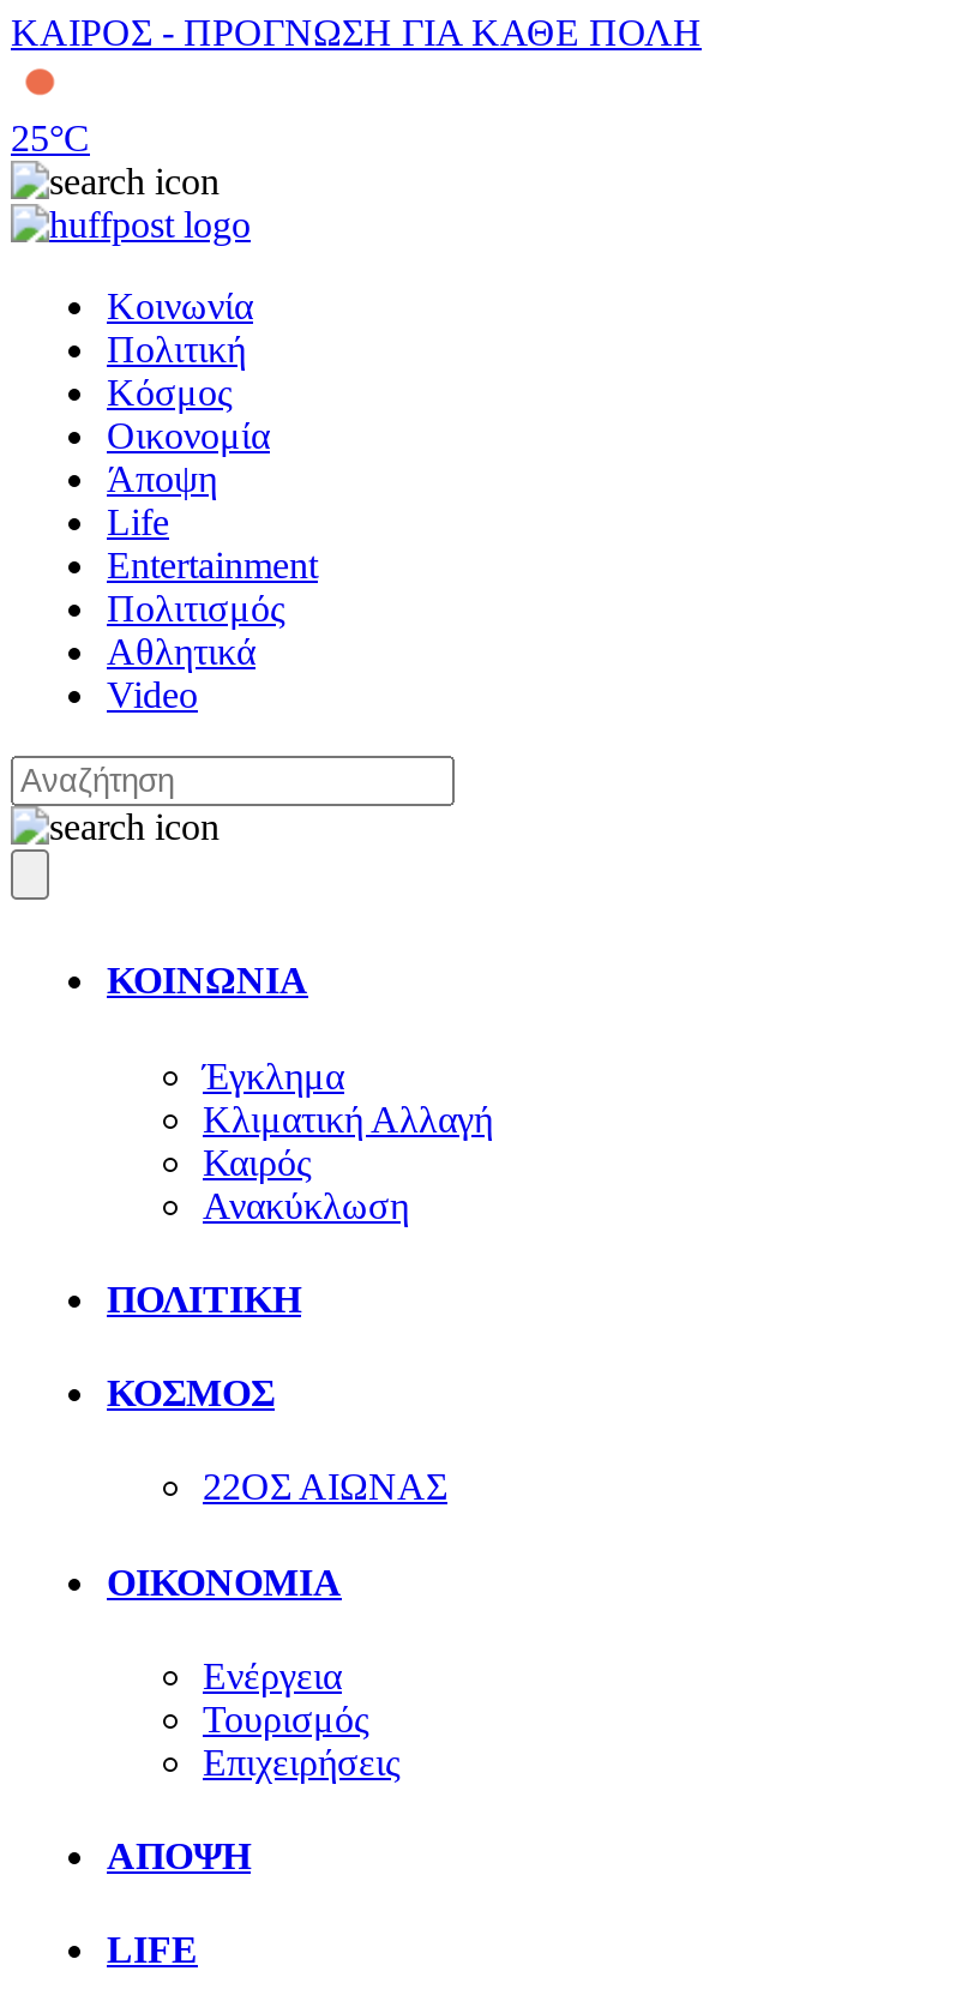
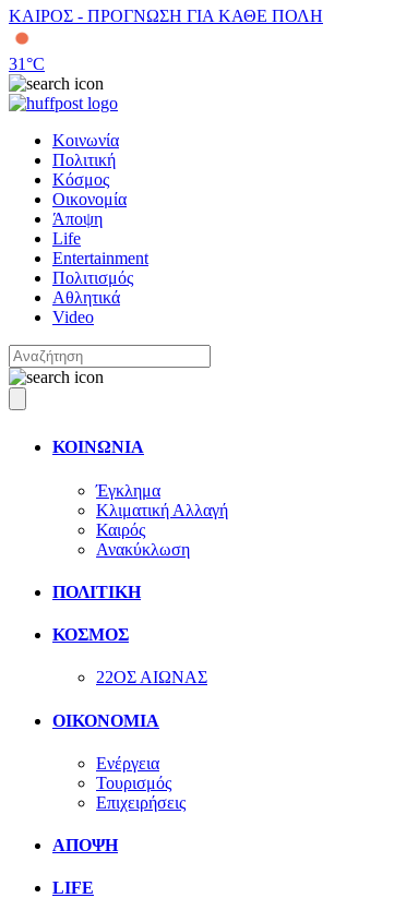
[11,118,90,158] 25°C -> [9,55,45,73] 31°C

